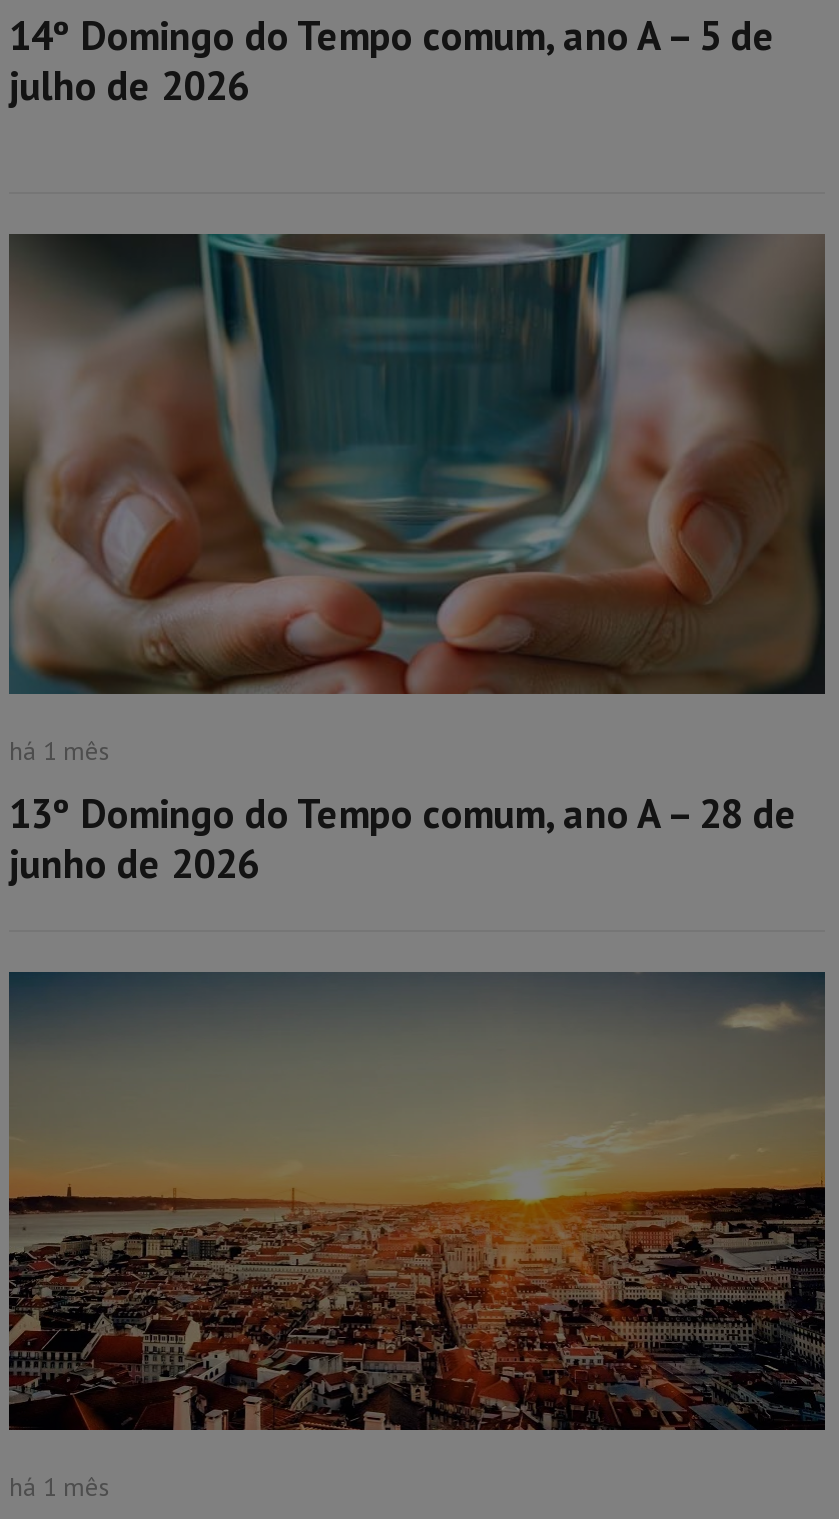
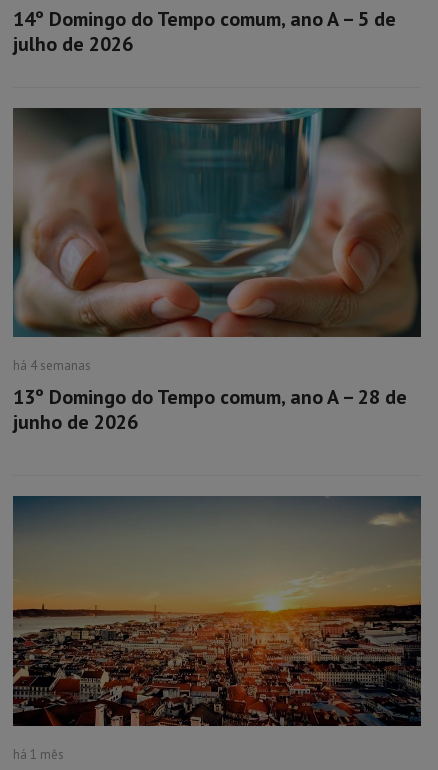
[9,733,111,767] há 1 mês -> [13,357,91,374] há 4 semanas

